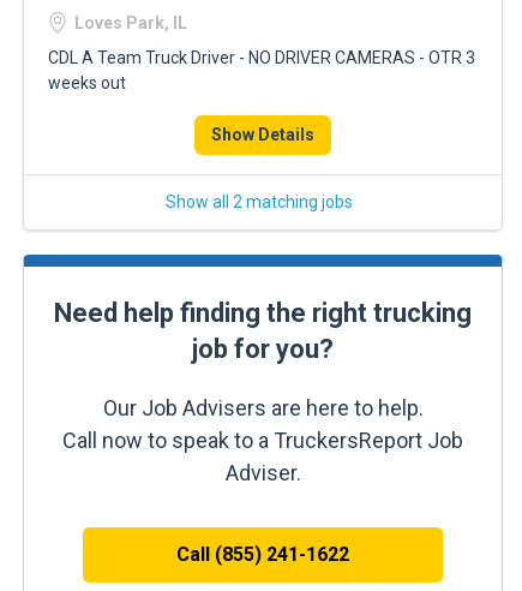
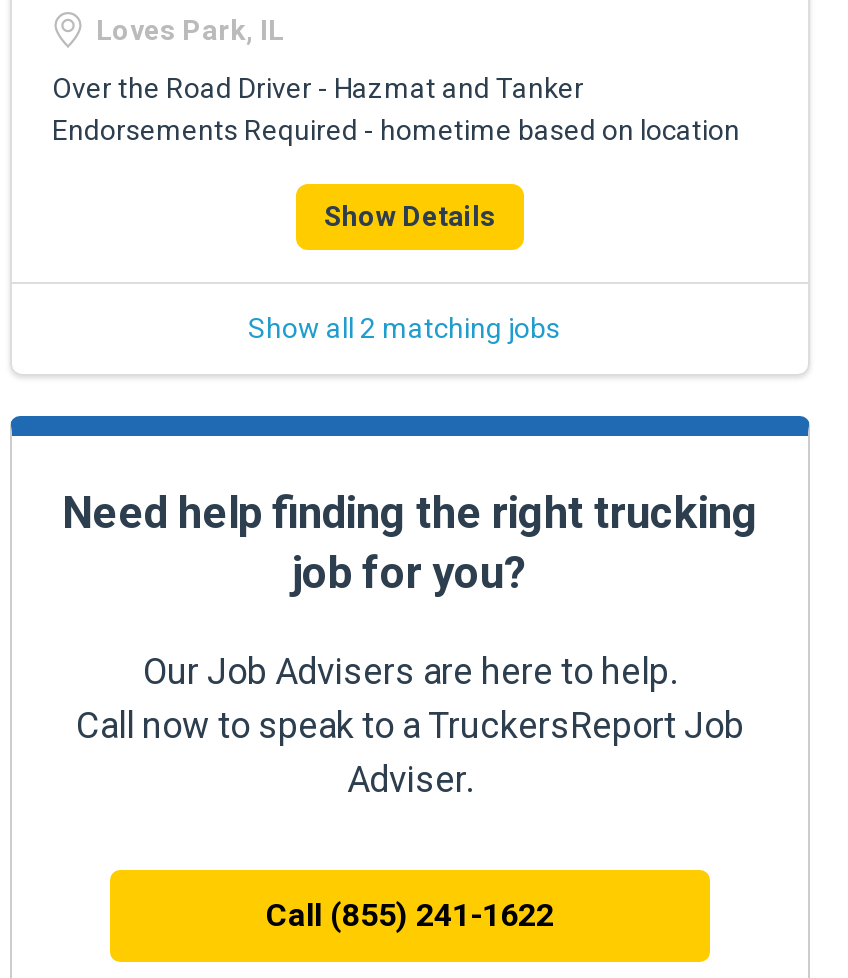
[48,48,475,92] CDL A Team Truck Driver - NO DRIVER CAMERAS - OTR 3 | weeks out -> [52,72,740,146] Over the Road Driver - Hazmat and Tanker | Endorsements Required - hometime based on location

